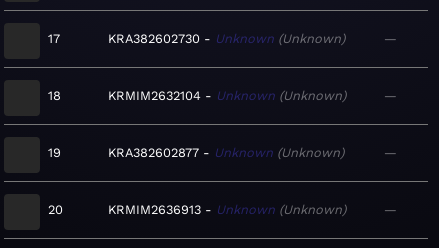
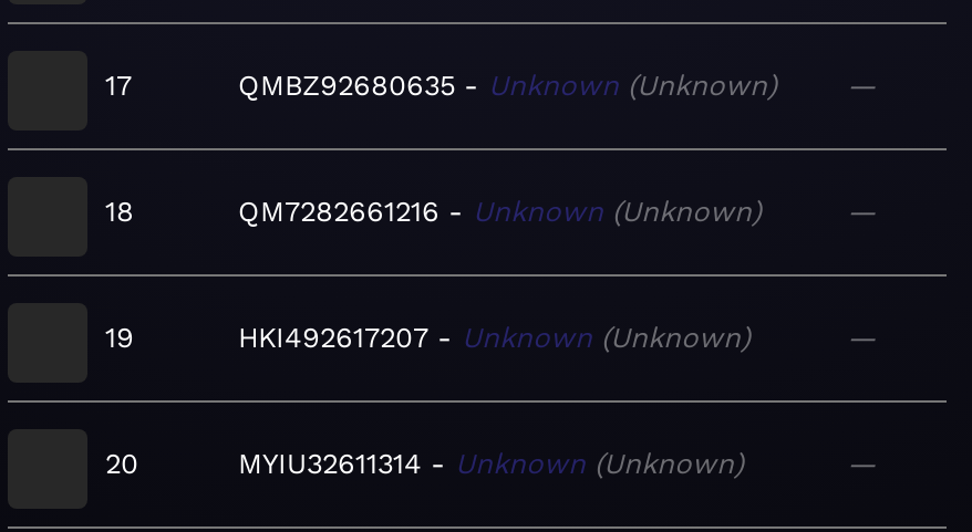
[108,31,200,46] KRA382602730 -> [238,69,455,103] QMBZ92680635
[108,88,201,103] KRMIM2632104 -> [238,196,440,229] QM7282661216
[108,145,199,160] KRA382602877 -> [238,322,428,355] HKI492617207
[108,202,201,217] KRMIM2636913 -> [238,448,422,481] MYIU32611314

